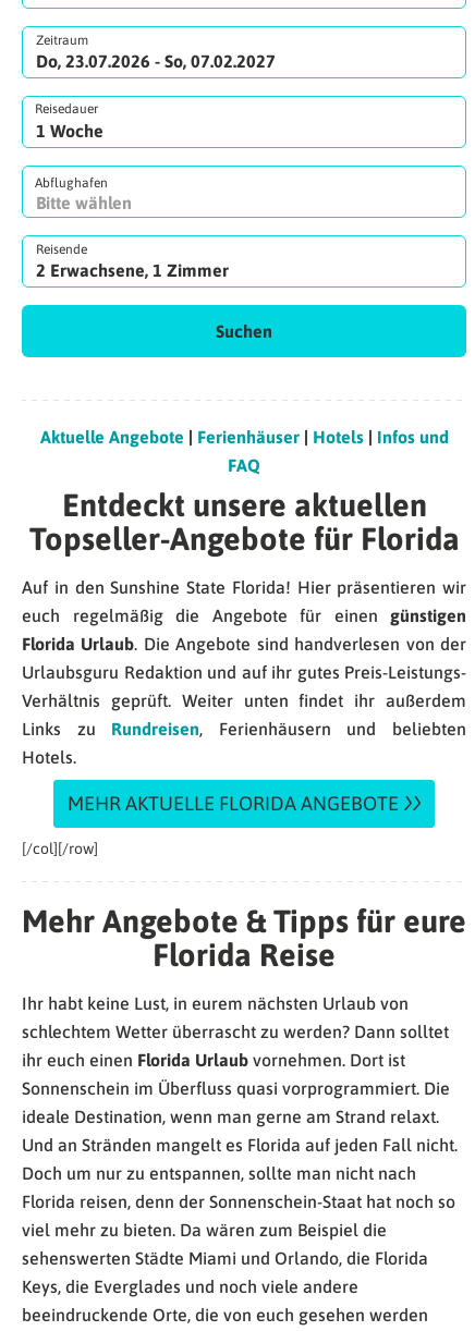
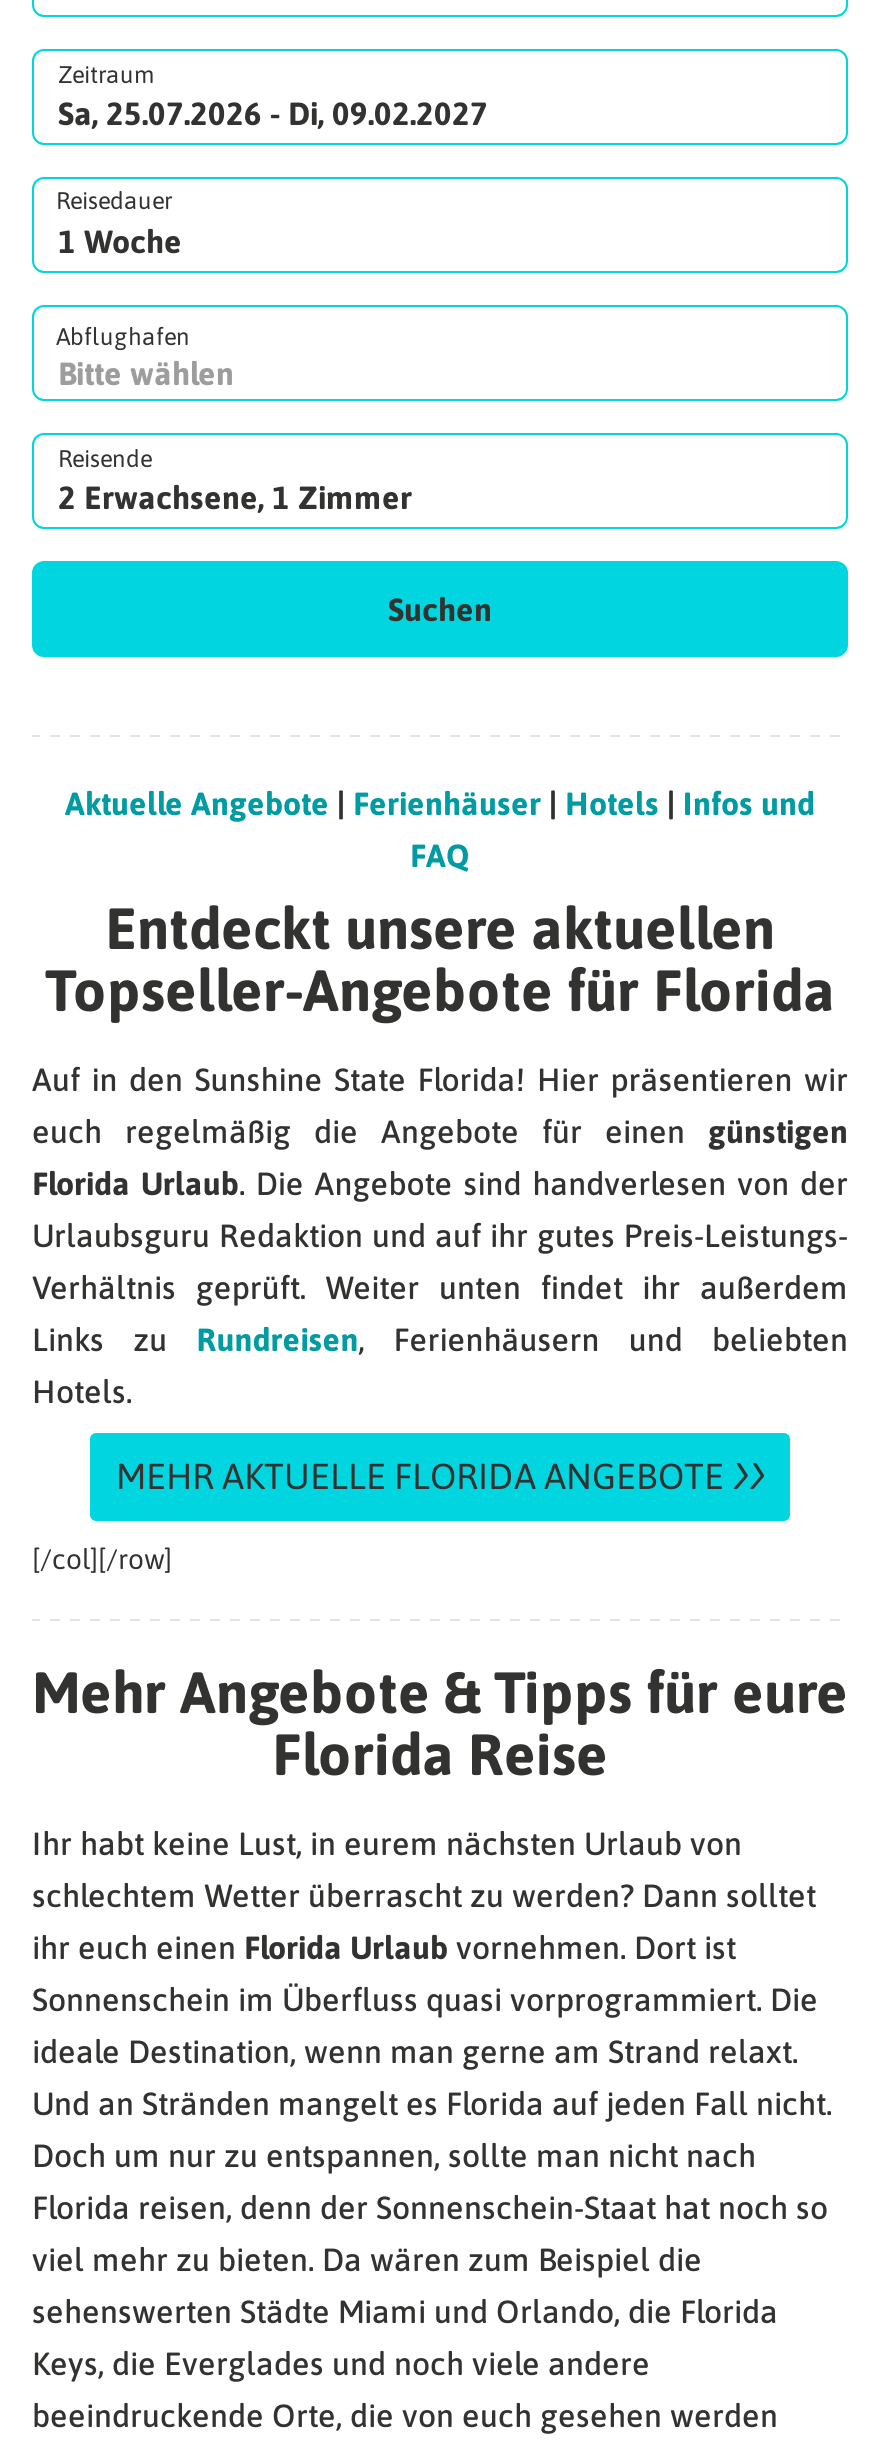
[36,52,276,71] Do, 23.07.2026 - So, 07.02.2027 -> [58,96,488,132] Sa, 25.07.2026 - Di, 09.02.2027

